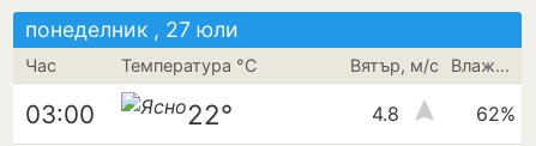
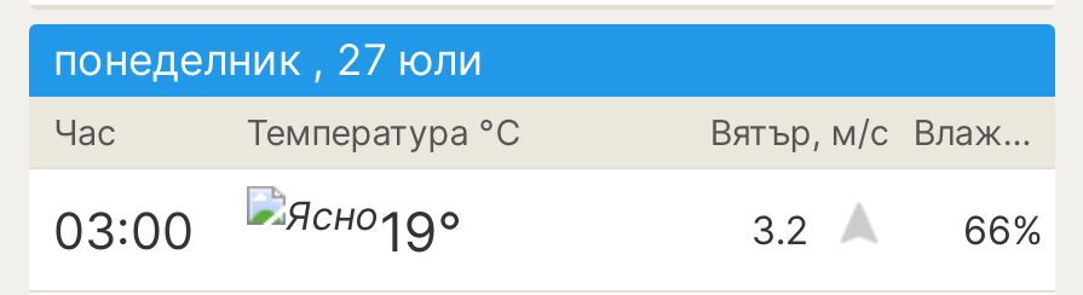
[187,98,232,130] 22° -> [379,197,462,262] 19°
[372,102,400,126] 4.8 -> [751,206,809,254] 3.2
[476,102,516,126] 62% -> [963,206,1043,254] 66%

